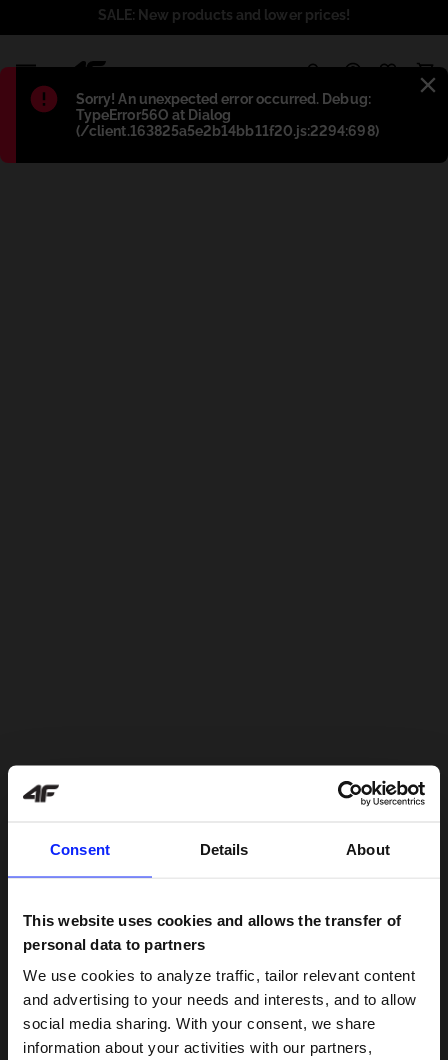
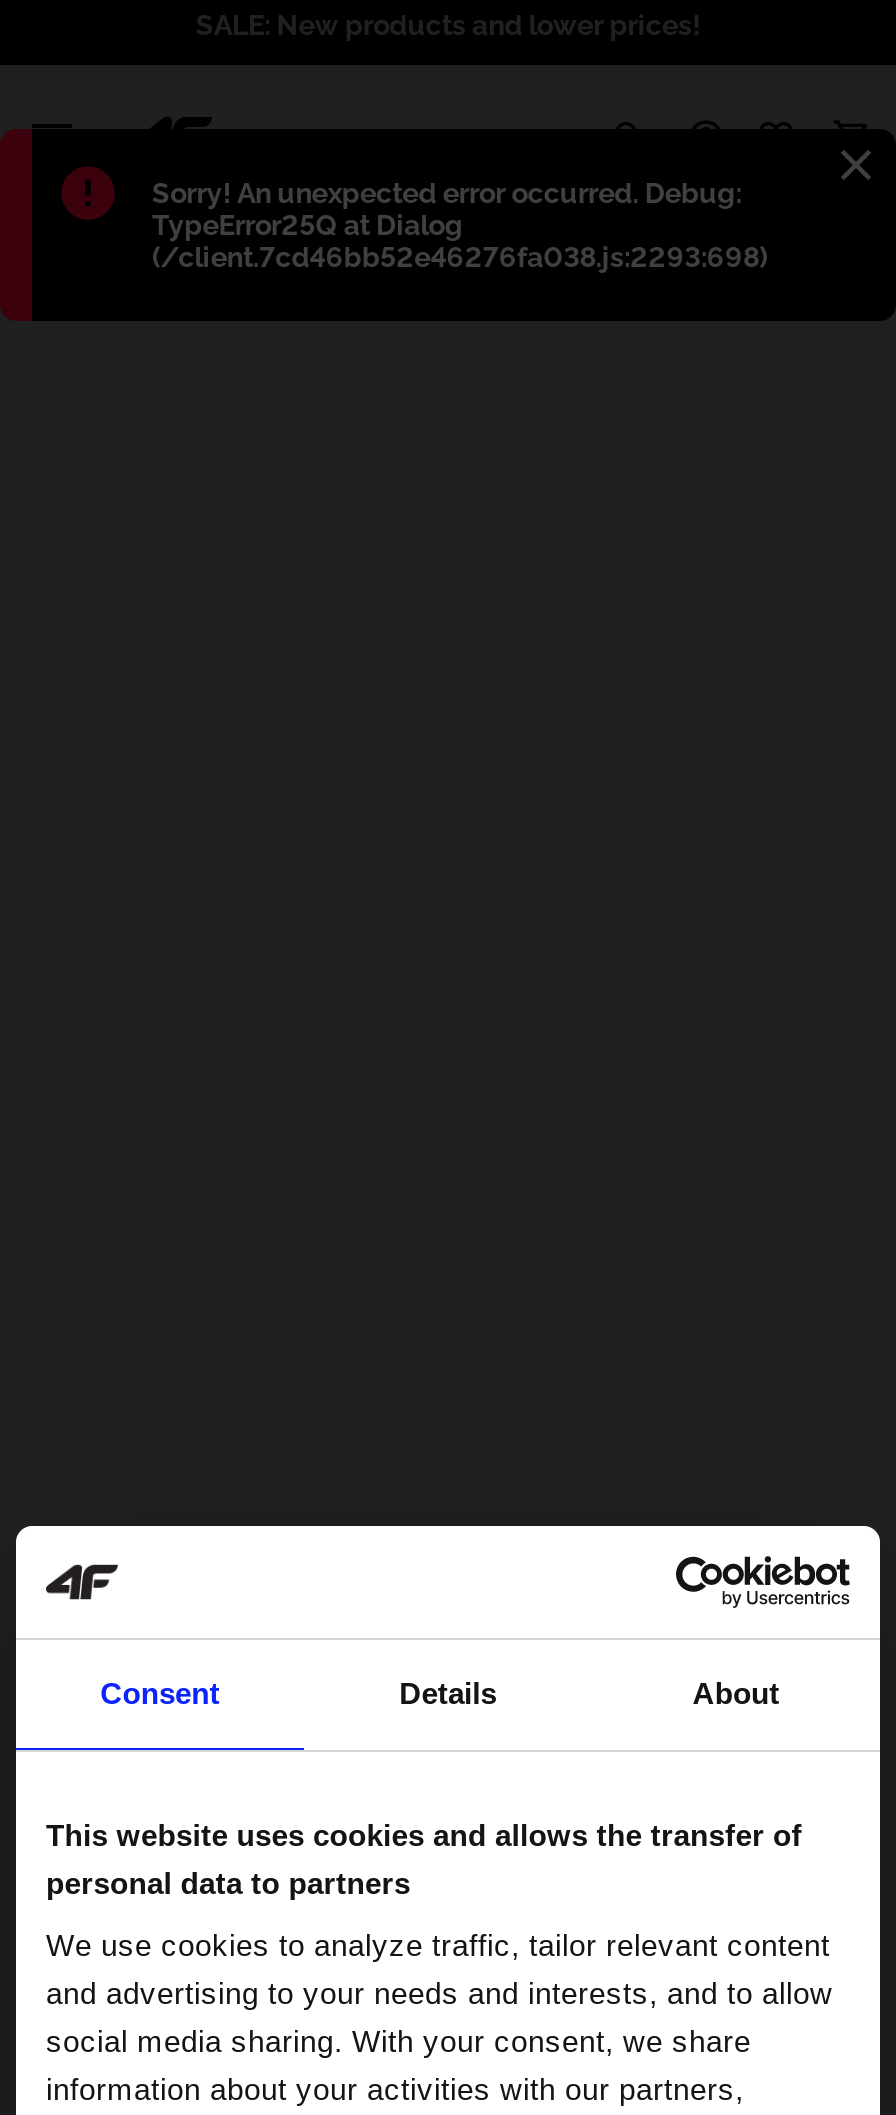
[76,107,379,139] TypeError56O at Dialog | (/client.163825a5e2b14bb11f20.js:2294:698) -> [152,209,767,273] TypeError25Q at Dialog | (/client.7cd46bb52e46276fa038.js:2293:698)

